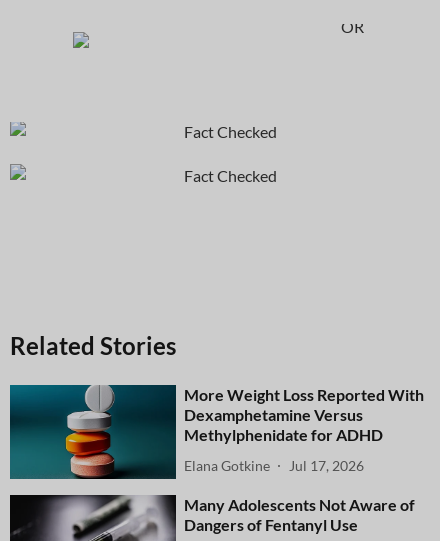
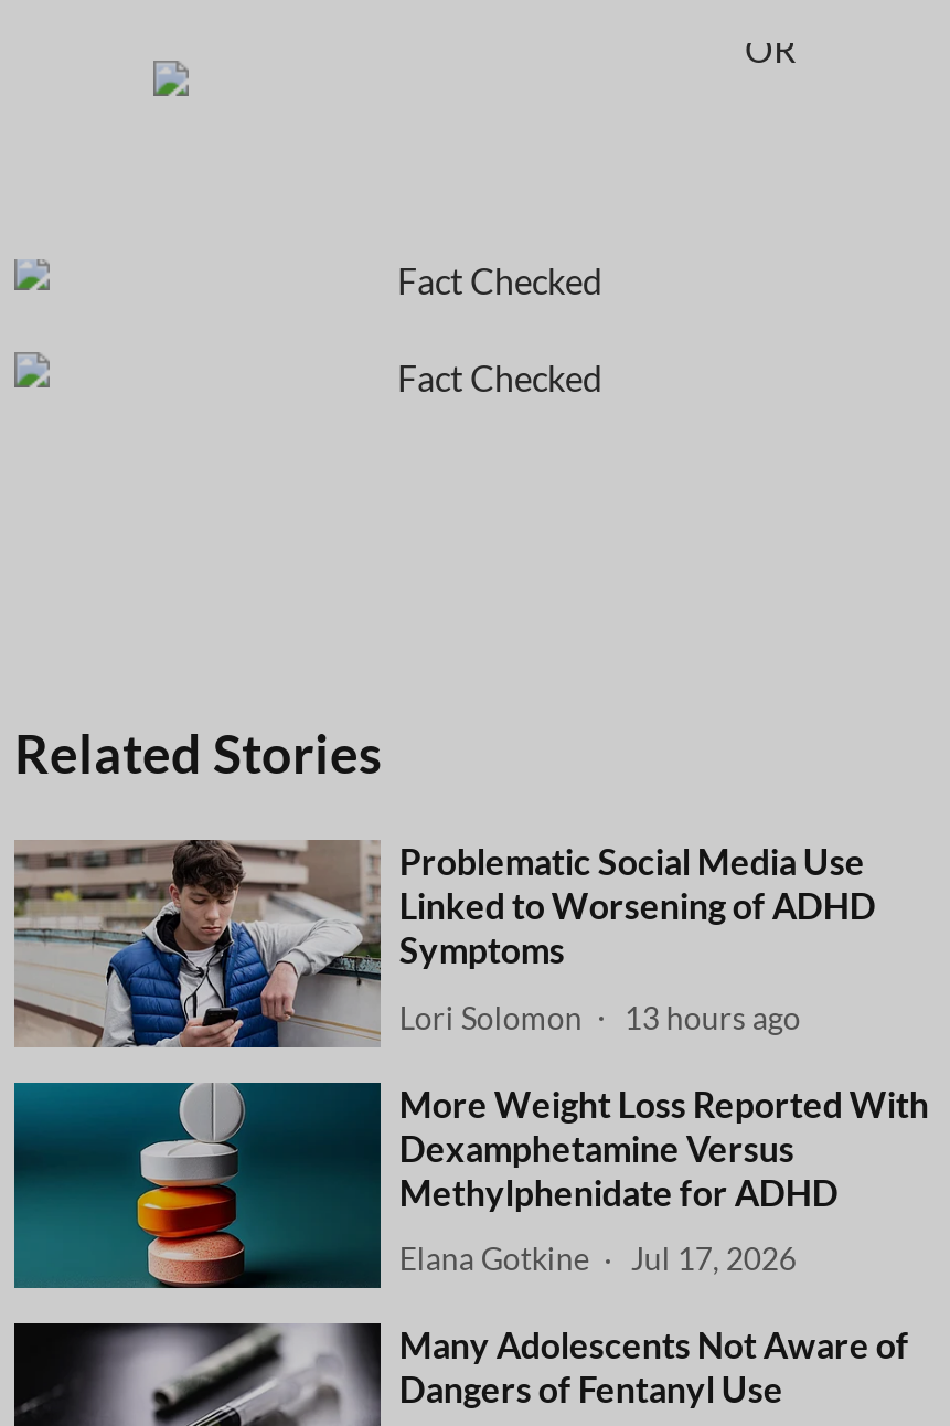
none -> [12,838,876,1050] [image] | Problematic Social Media Use | Linked to Worsening of ADHD | Symptoms | Lori Solomon | 13 hours ago

